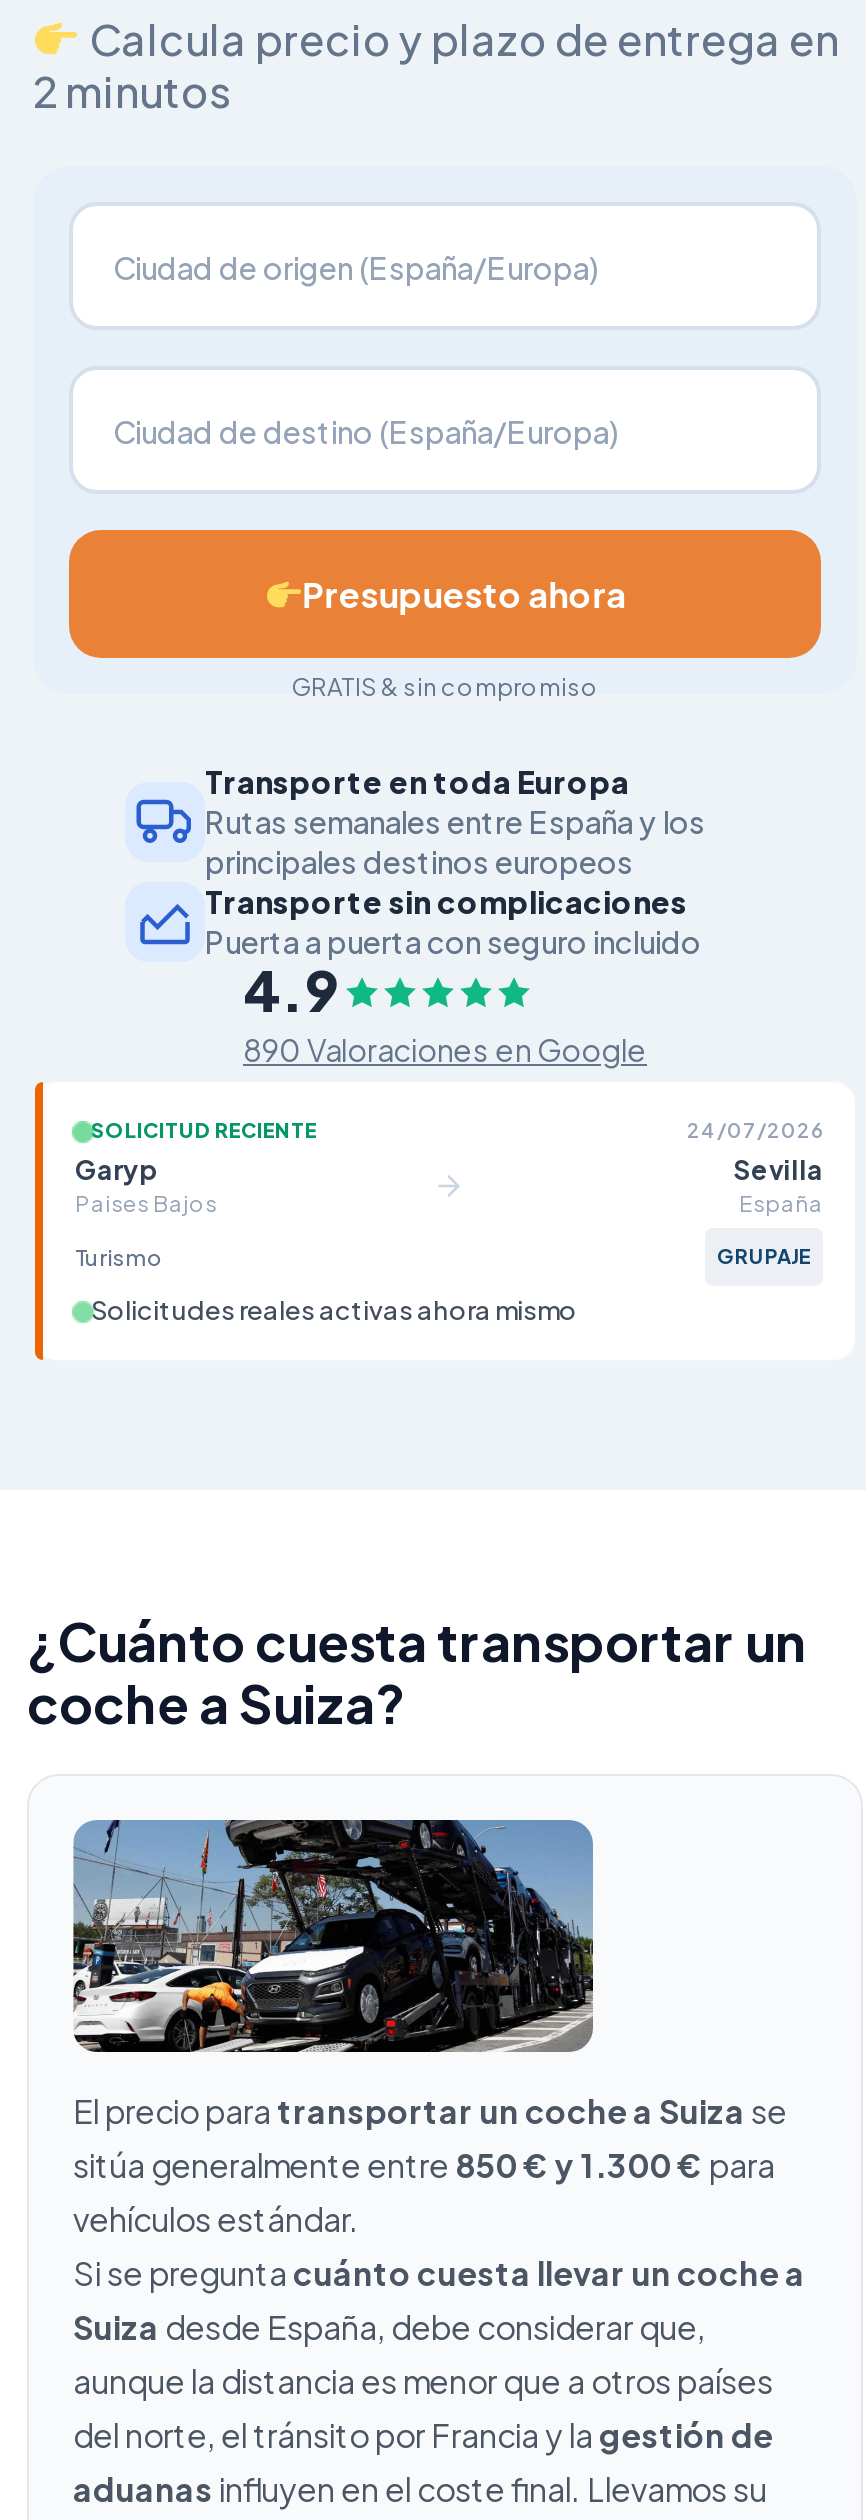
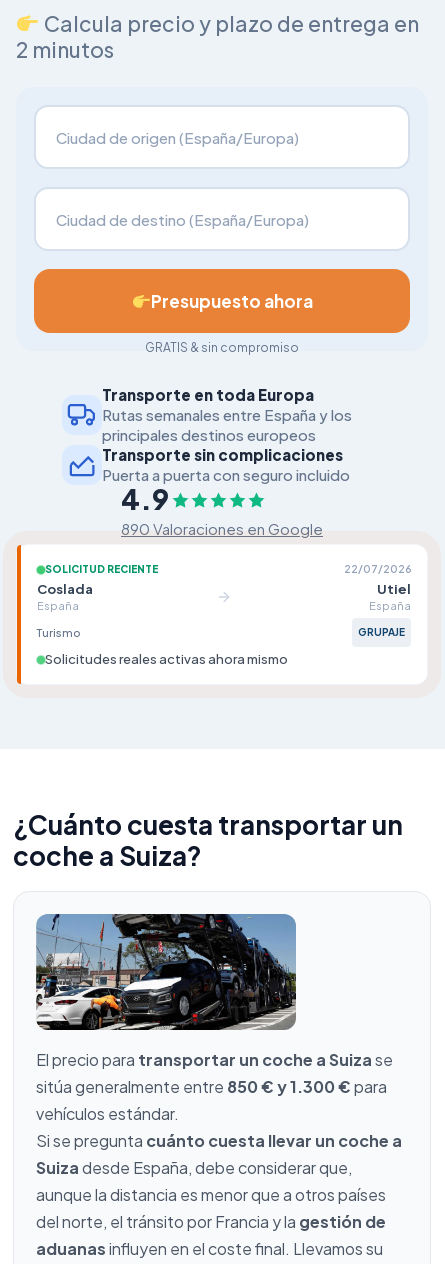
[75,1118,823,1216] 24/07/2026 | Garyp | Paises Bajos -> [37,563,411,612] 22/07/2026 | Coslada | España
[733,1154,823,1186] Sevilla -> [377,581,411,597] Utiel

